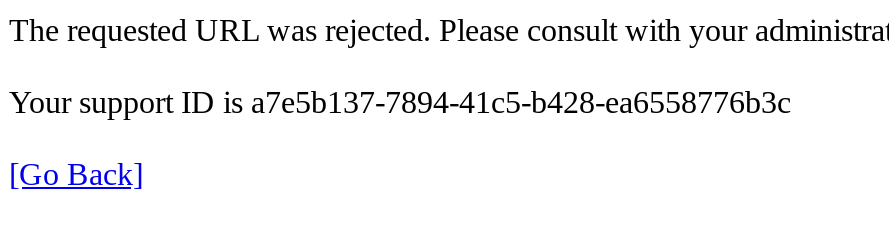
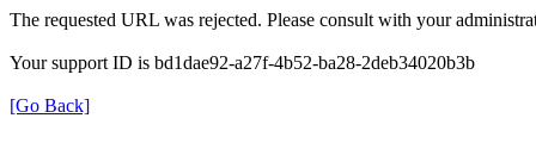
[9,85,791,119] Your support ID is a7e5b137-7894-41c5-b428-ea6558776b3c -> [10,52,475,73] Your support ID is bd1dae92-a27f-4b52-ba28-2deb34020b3b

